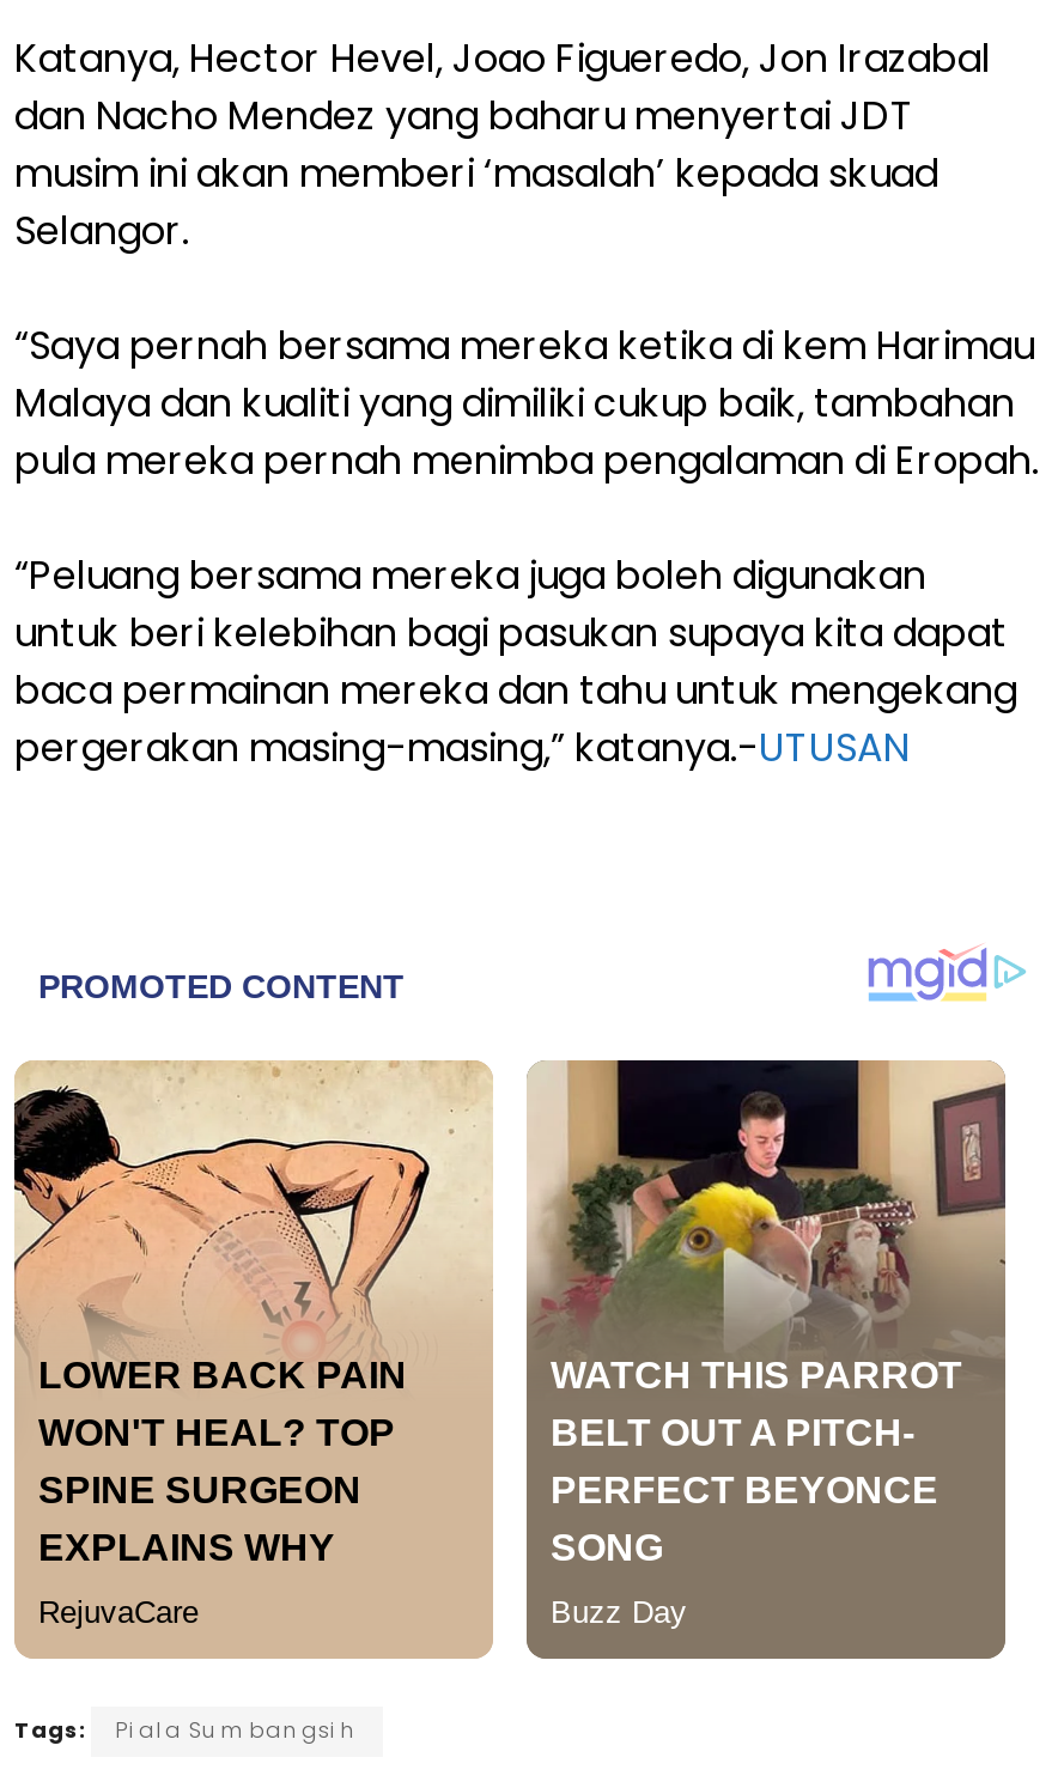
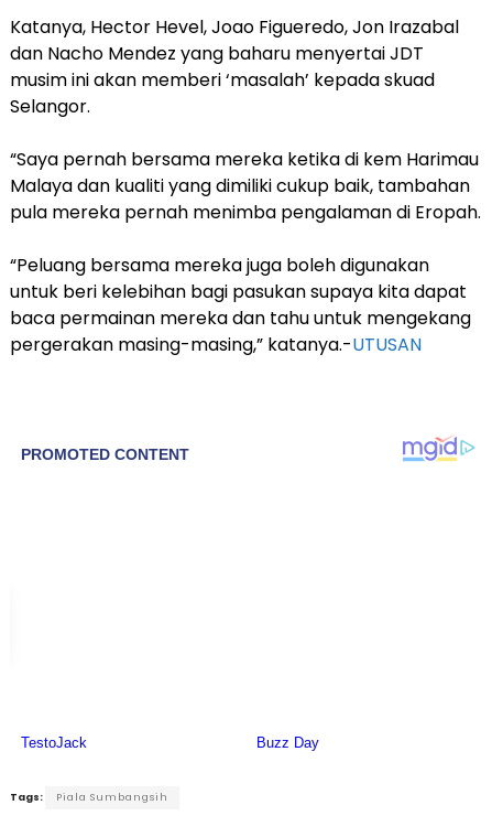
[12,1058,495,1661] [image] -> none
[524,1058,1008,1661] [image] -> none

